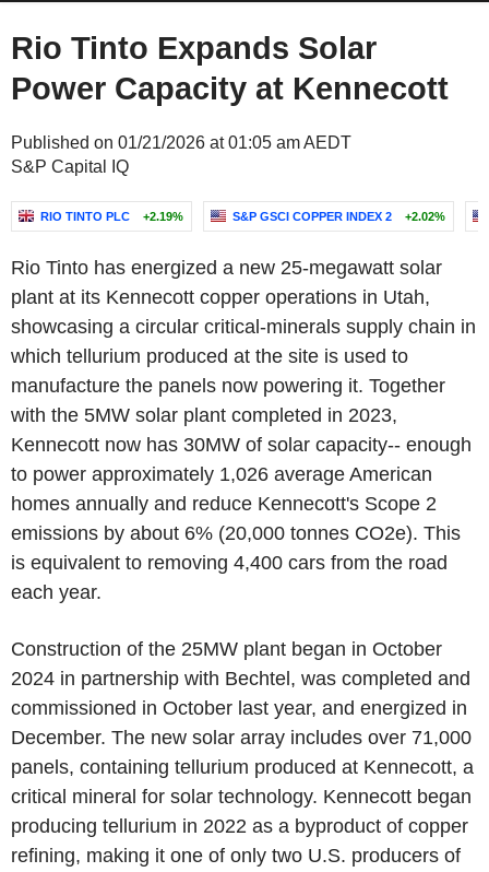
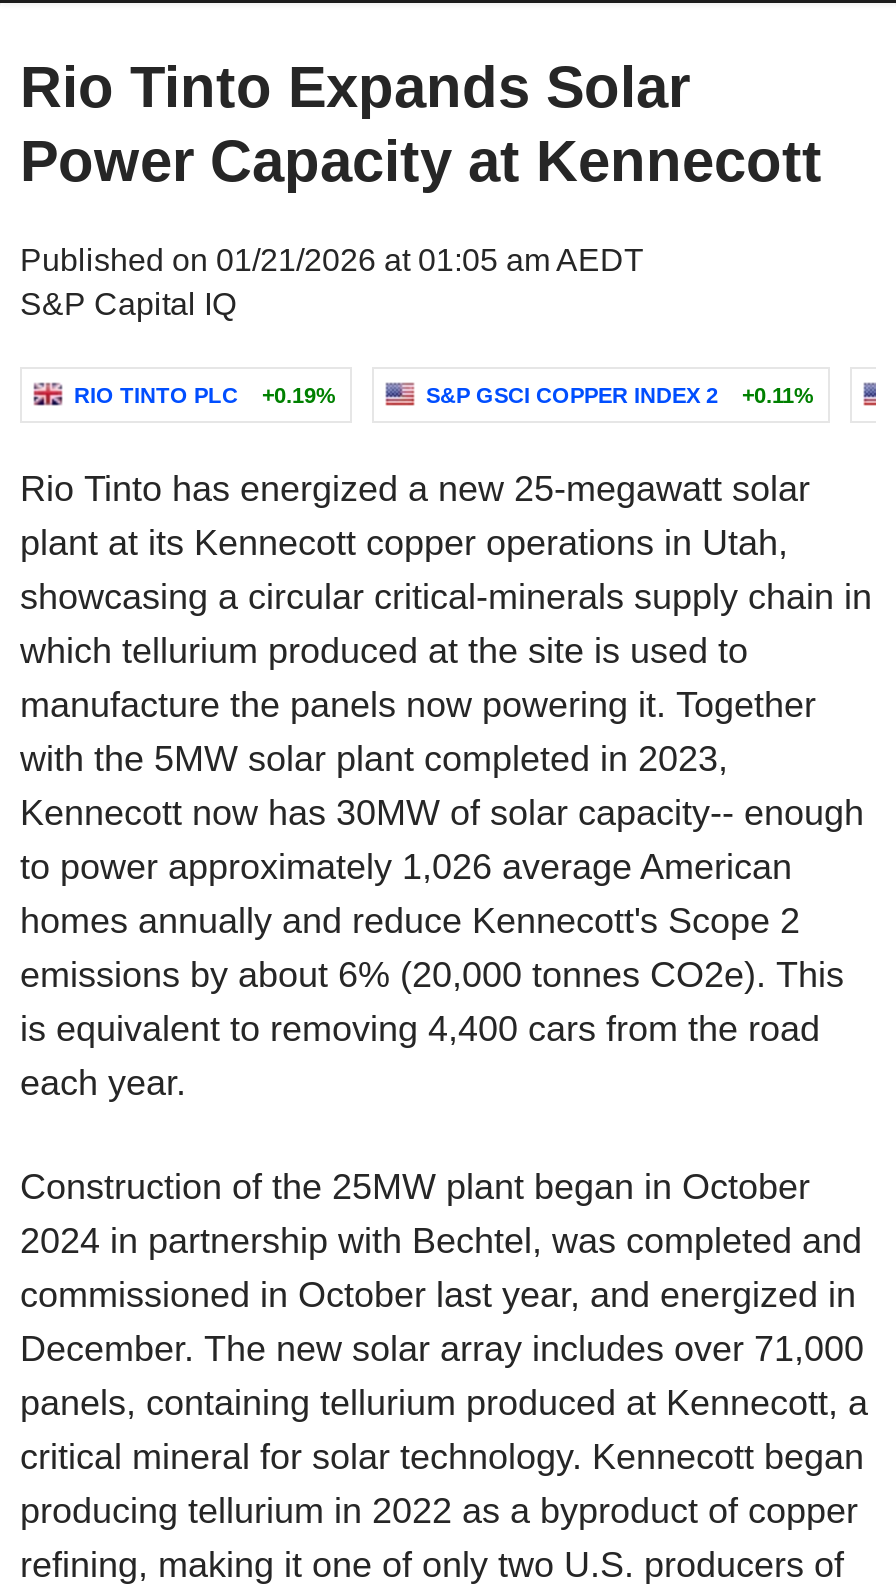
[40,210,183,223] RIO TINTO PLC +2.19% -> [74,383,336,407] RIO TINTO PLC +0.19%
[232,210,445,223] S&P GSCI COPPER INDEX 2 +2.02% -> [426,383,814,407] S&P GSCI COPPER INDEX 2 +0.11%

